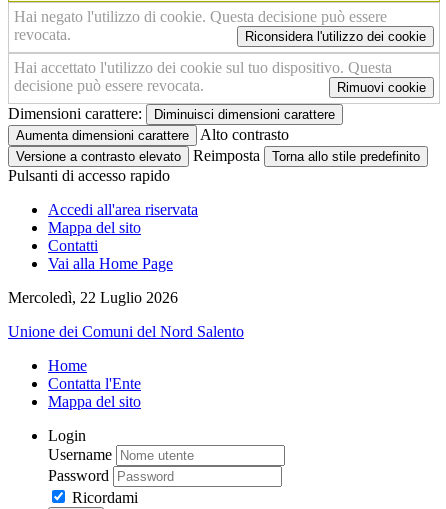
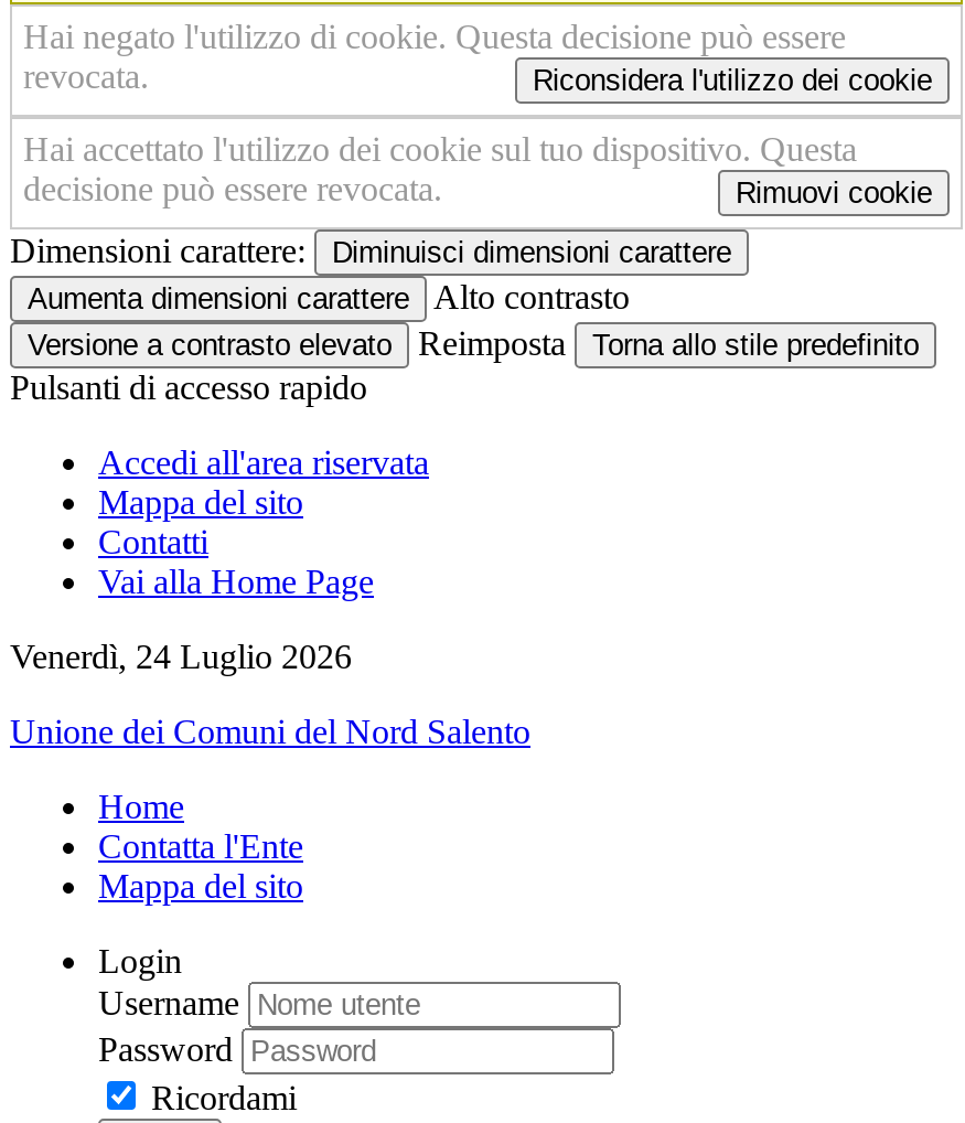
[8,289,178,306] Mercoledì, 22 Luglio 2026 -> [10,638,352,675] Venerdì, 24 Luglio 2026

